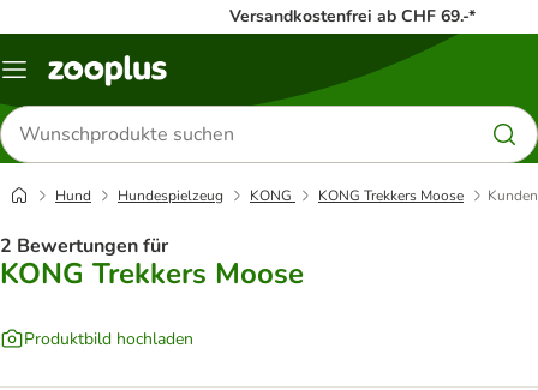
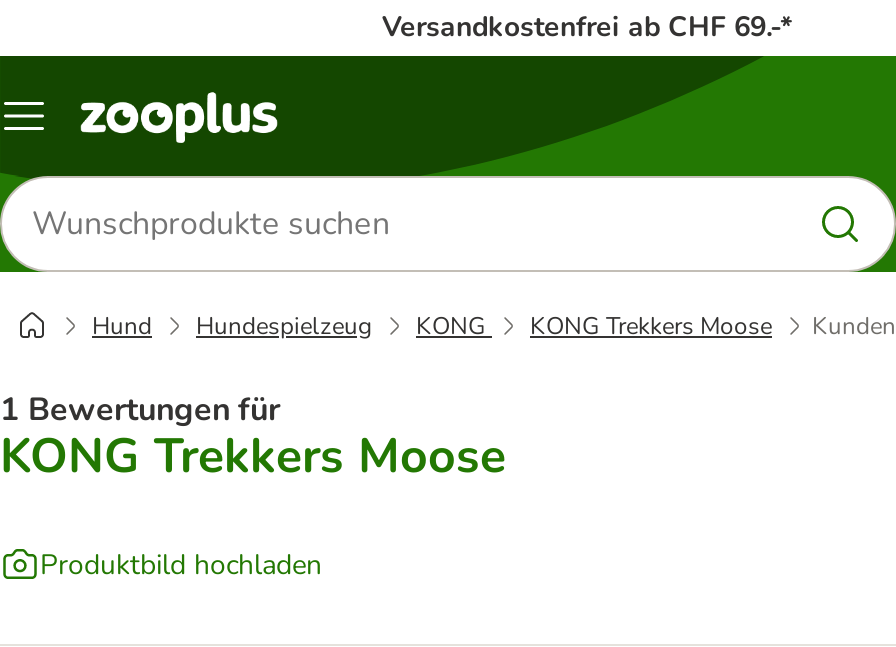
[0,233,168,259] 2 Bewertungen für -> [0,388,280,432] 1 Bewertungen für

